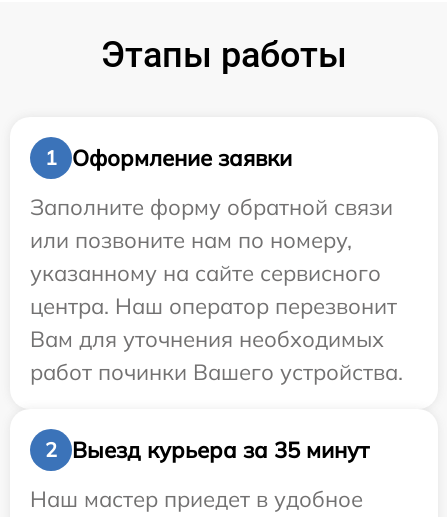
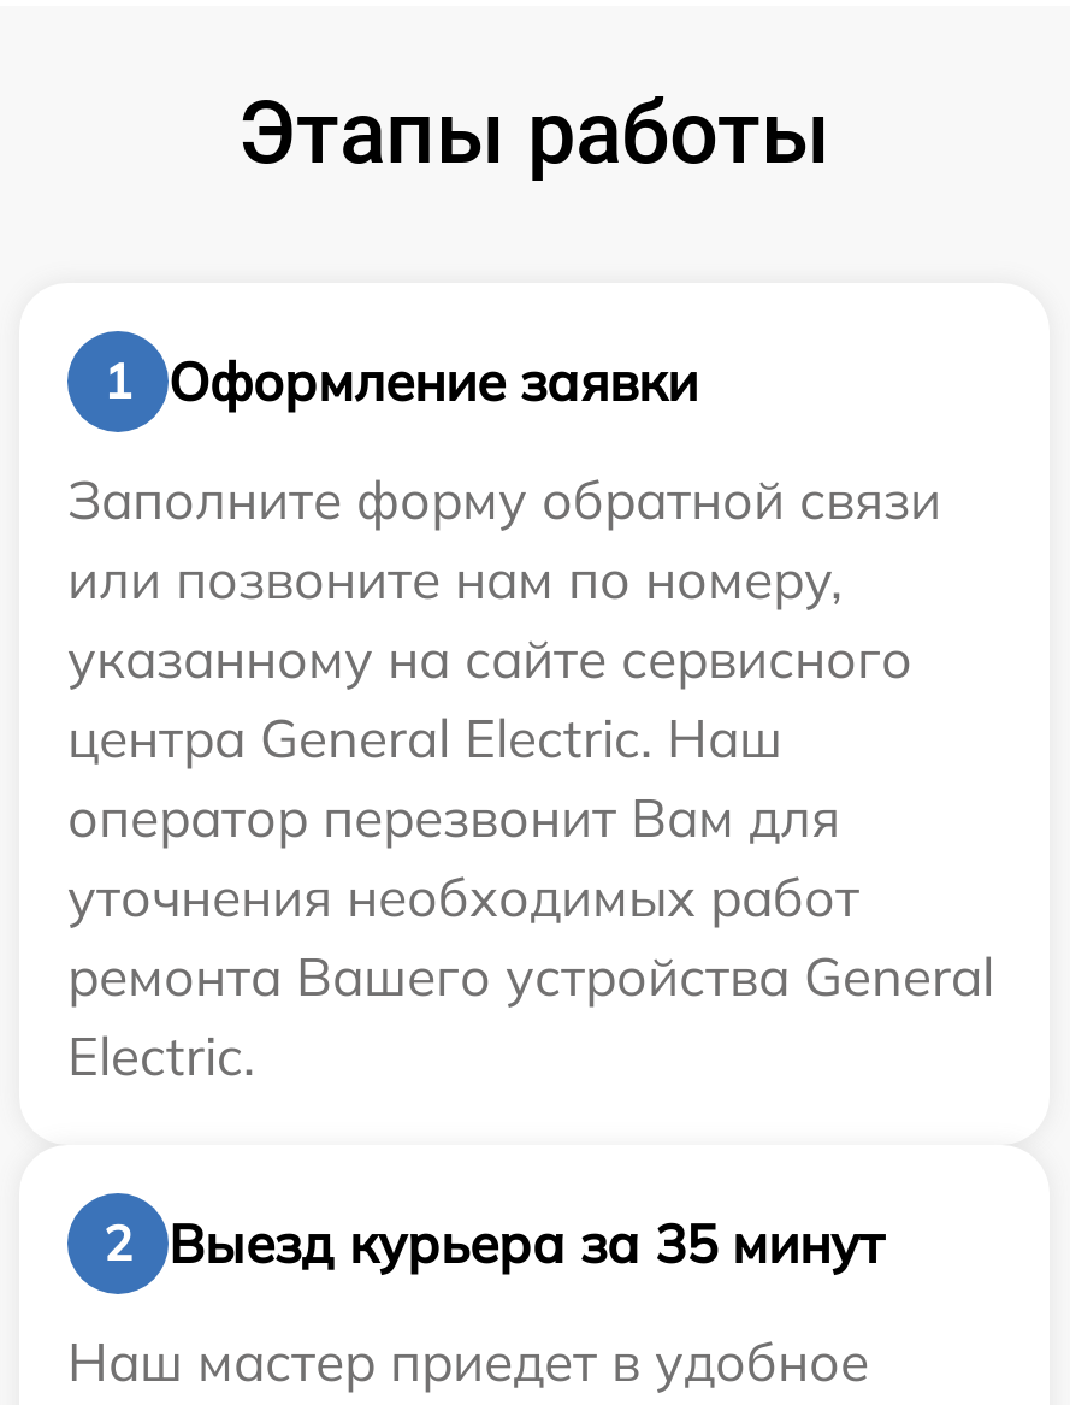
[30,292,403,386] центра. Наш оператор перезвонит | Вам для уточнения необходимых | работ починки Вашего устройства. -> [67,704,994,1090] центра General Electric. Наш | оператор перезвонит Вам для | уточнения необходимых работ | ремонта Вашего устройства General | Electric.

